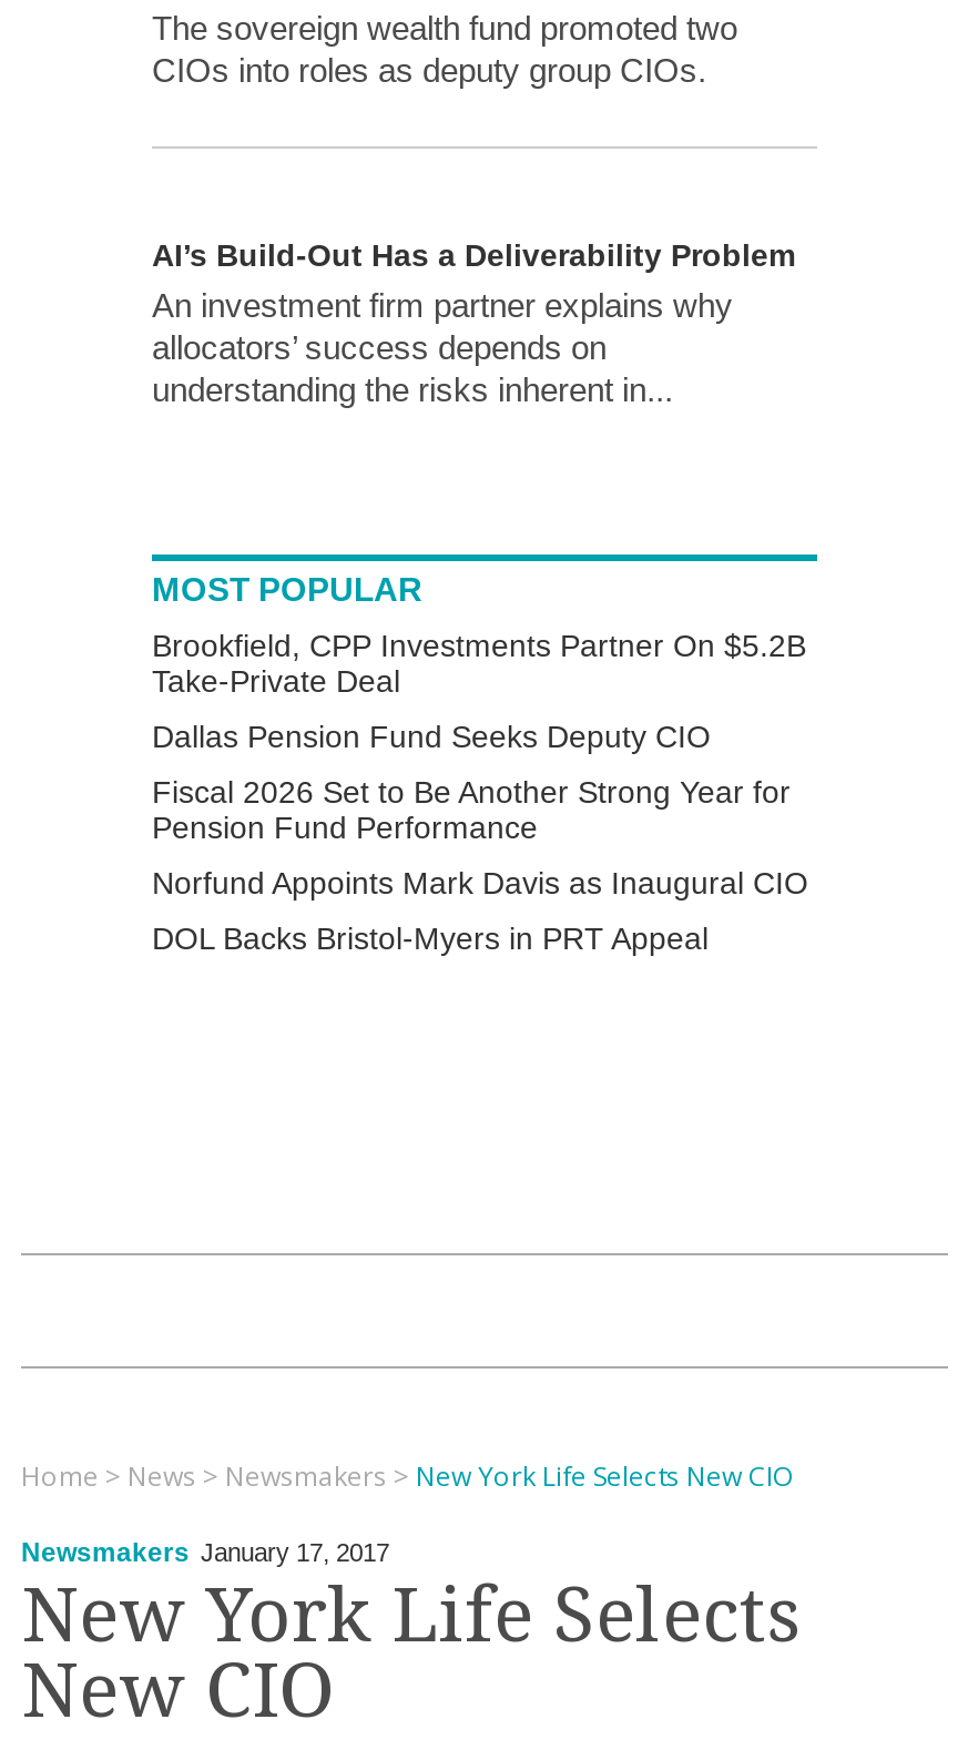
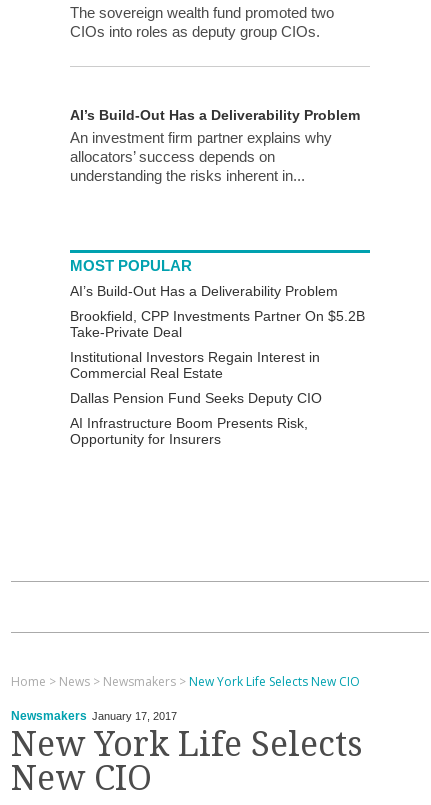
none -> [70,282,338,298] AI’s Build-Out Has a Deliverability Problem
none -> [70,348,320,380] Institutional Investors Regain Interest in | Commercial Real Estate
moved [152,718,711,753] -> [70,389,322,405]: Dallas Pension Fund Seeks Deputy CIO
[152,773,808,955] Fiscal 2026 Set to Be Another Strong Year for | Pension Fund Performance | Norfund Appoints Mark Davis as Inaugural CIO | DOL Backs Bristol-Myers in PRT Appeal -> [70,414,308,446] AI Infrastructure Boom Presents Risk, | Opportunity for Insurers

